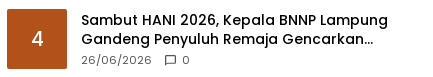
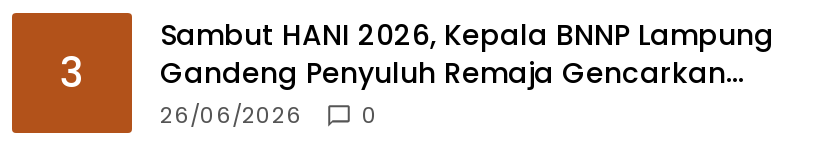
[30,25,364,53] 4 Gandeng Penyuluh Remaja Gencarkan -> [60,44,726,100] 3 Gandeng Penyuluh Remaja Gencarkan

